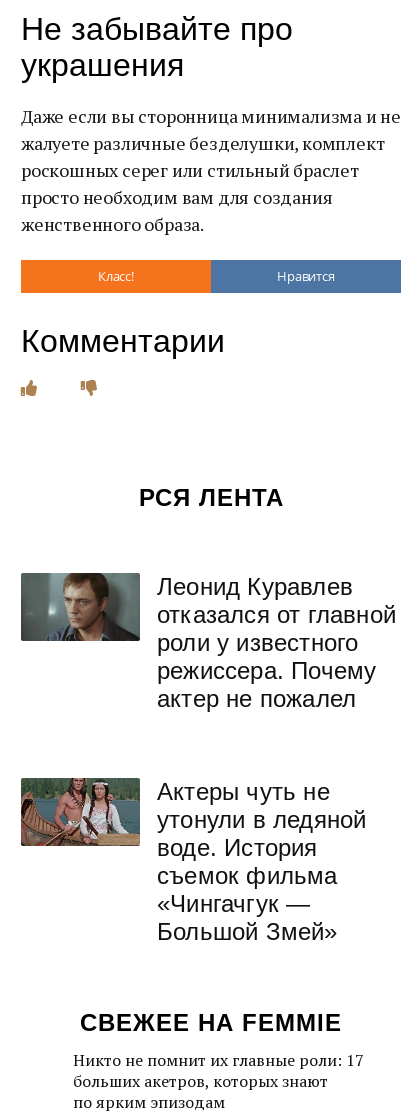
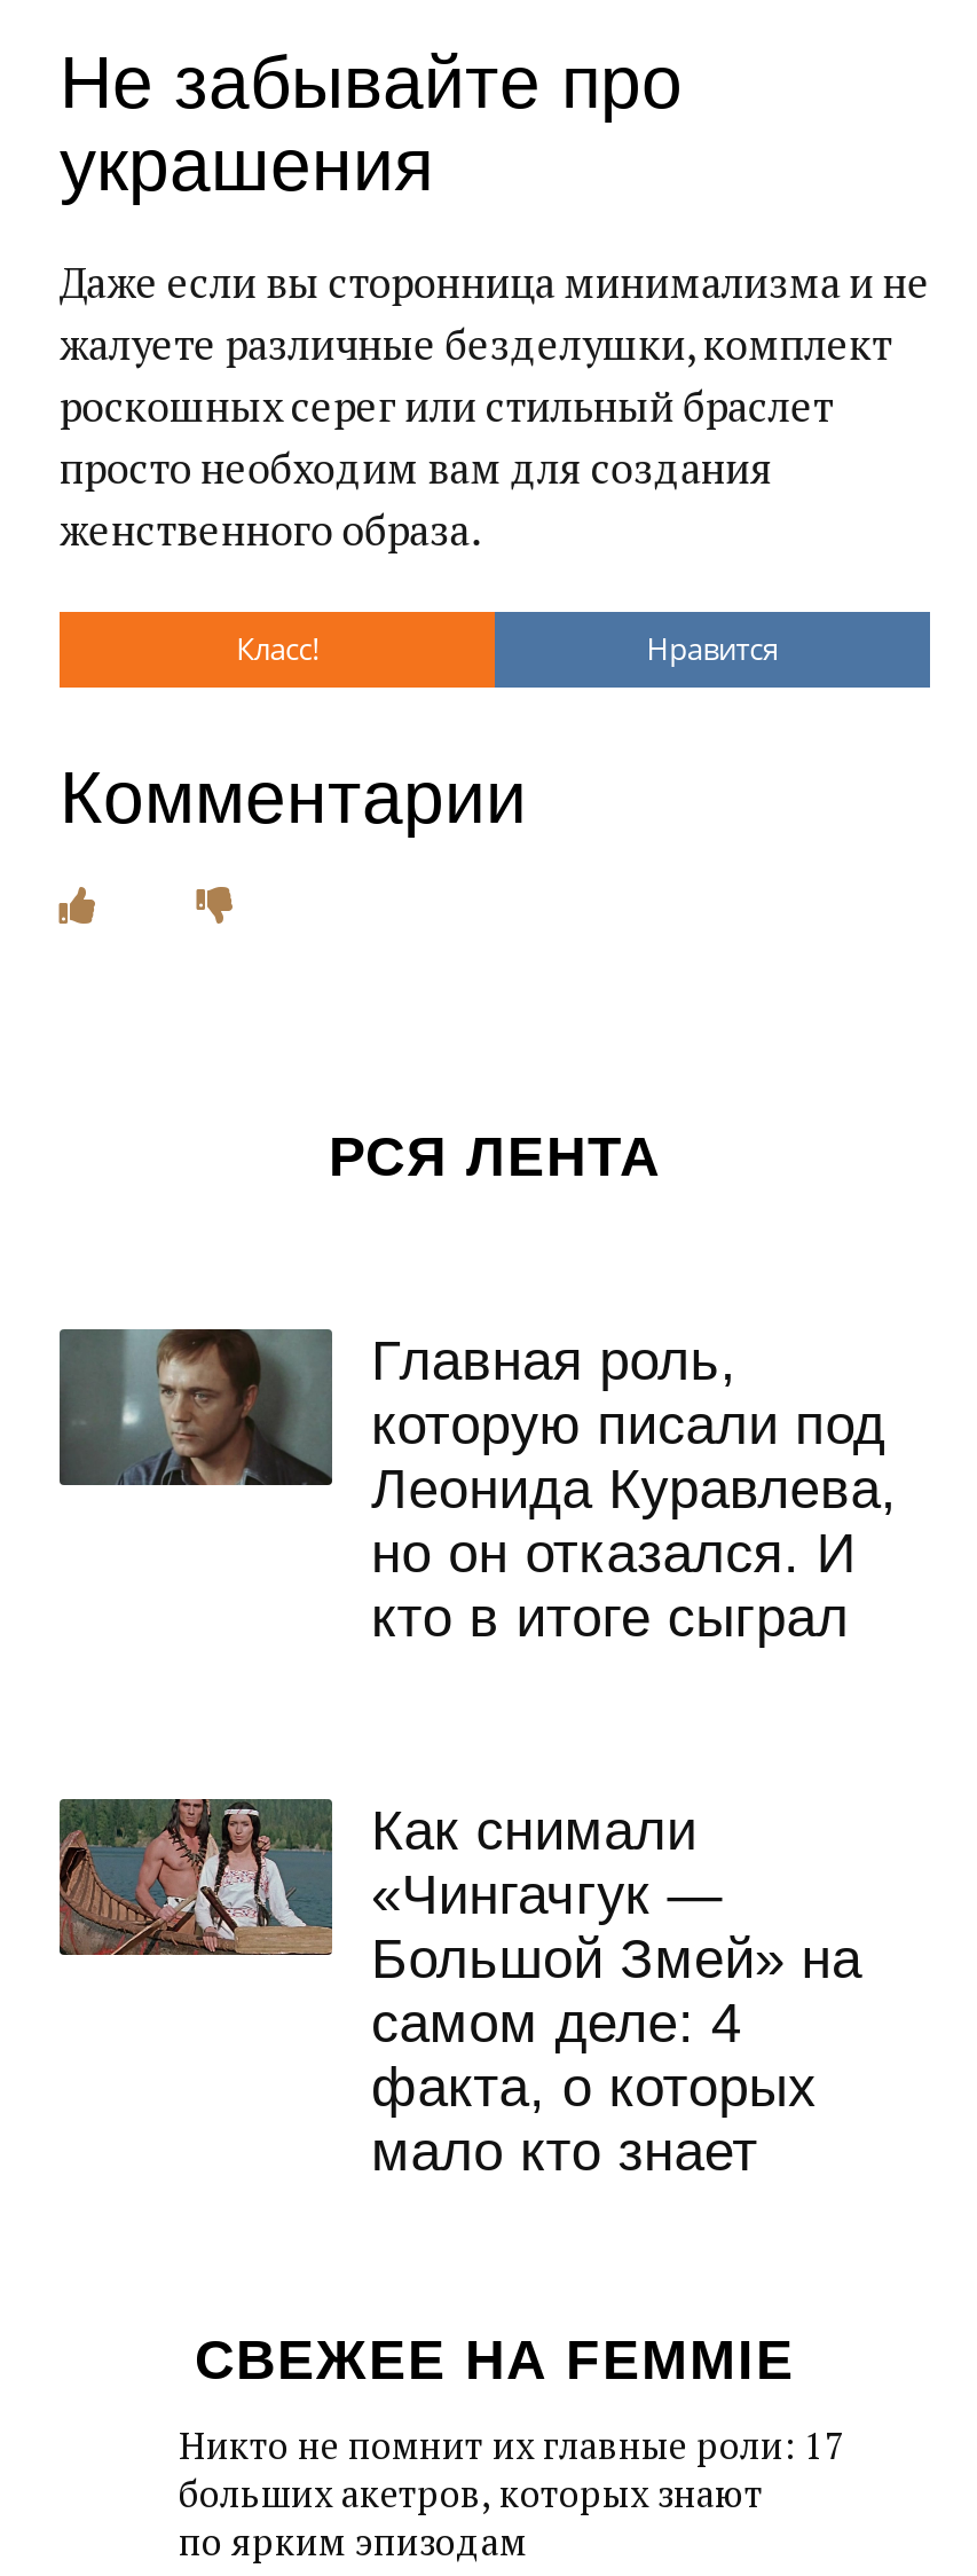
[157,573,396,712] Леонид Куравлев | отказался от главной | роли у известного | режиссера. Почему | актер не пожалел -> [371,1328,897,1647] Главная роль, | которую писали под | Леонида Куравлева, | но он отказался. И | кто в итоге сыграл
[157,778,366,889] Актеры чуть не | утонули в ледяной | воде. История | съемок фильма -> [371,1798,697,1860] Как снимали
moved [157,890,310,917] -> [371,1862,722,1924]: «Чингачгук —
[157,918,338,945] Большой Змей» -> [371,1926,862,2181] Большой Змей» на | самом деле: 4 | факта, о которых | мало кто знает

